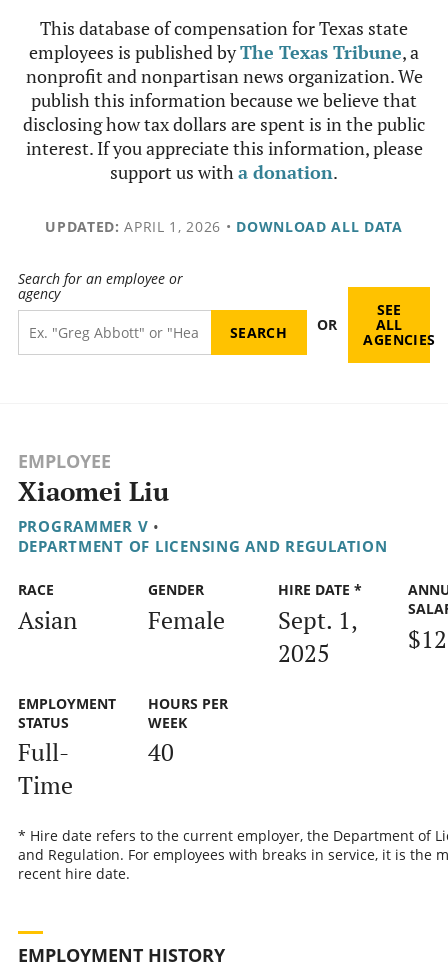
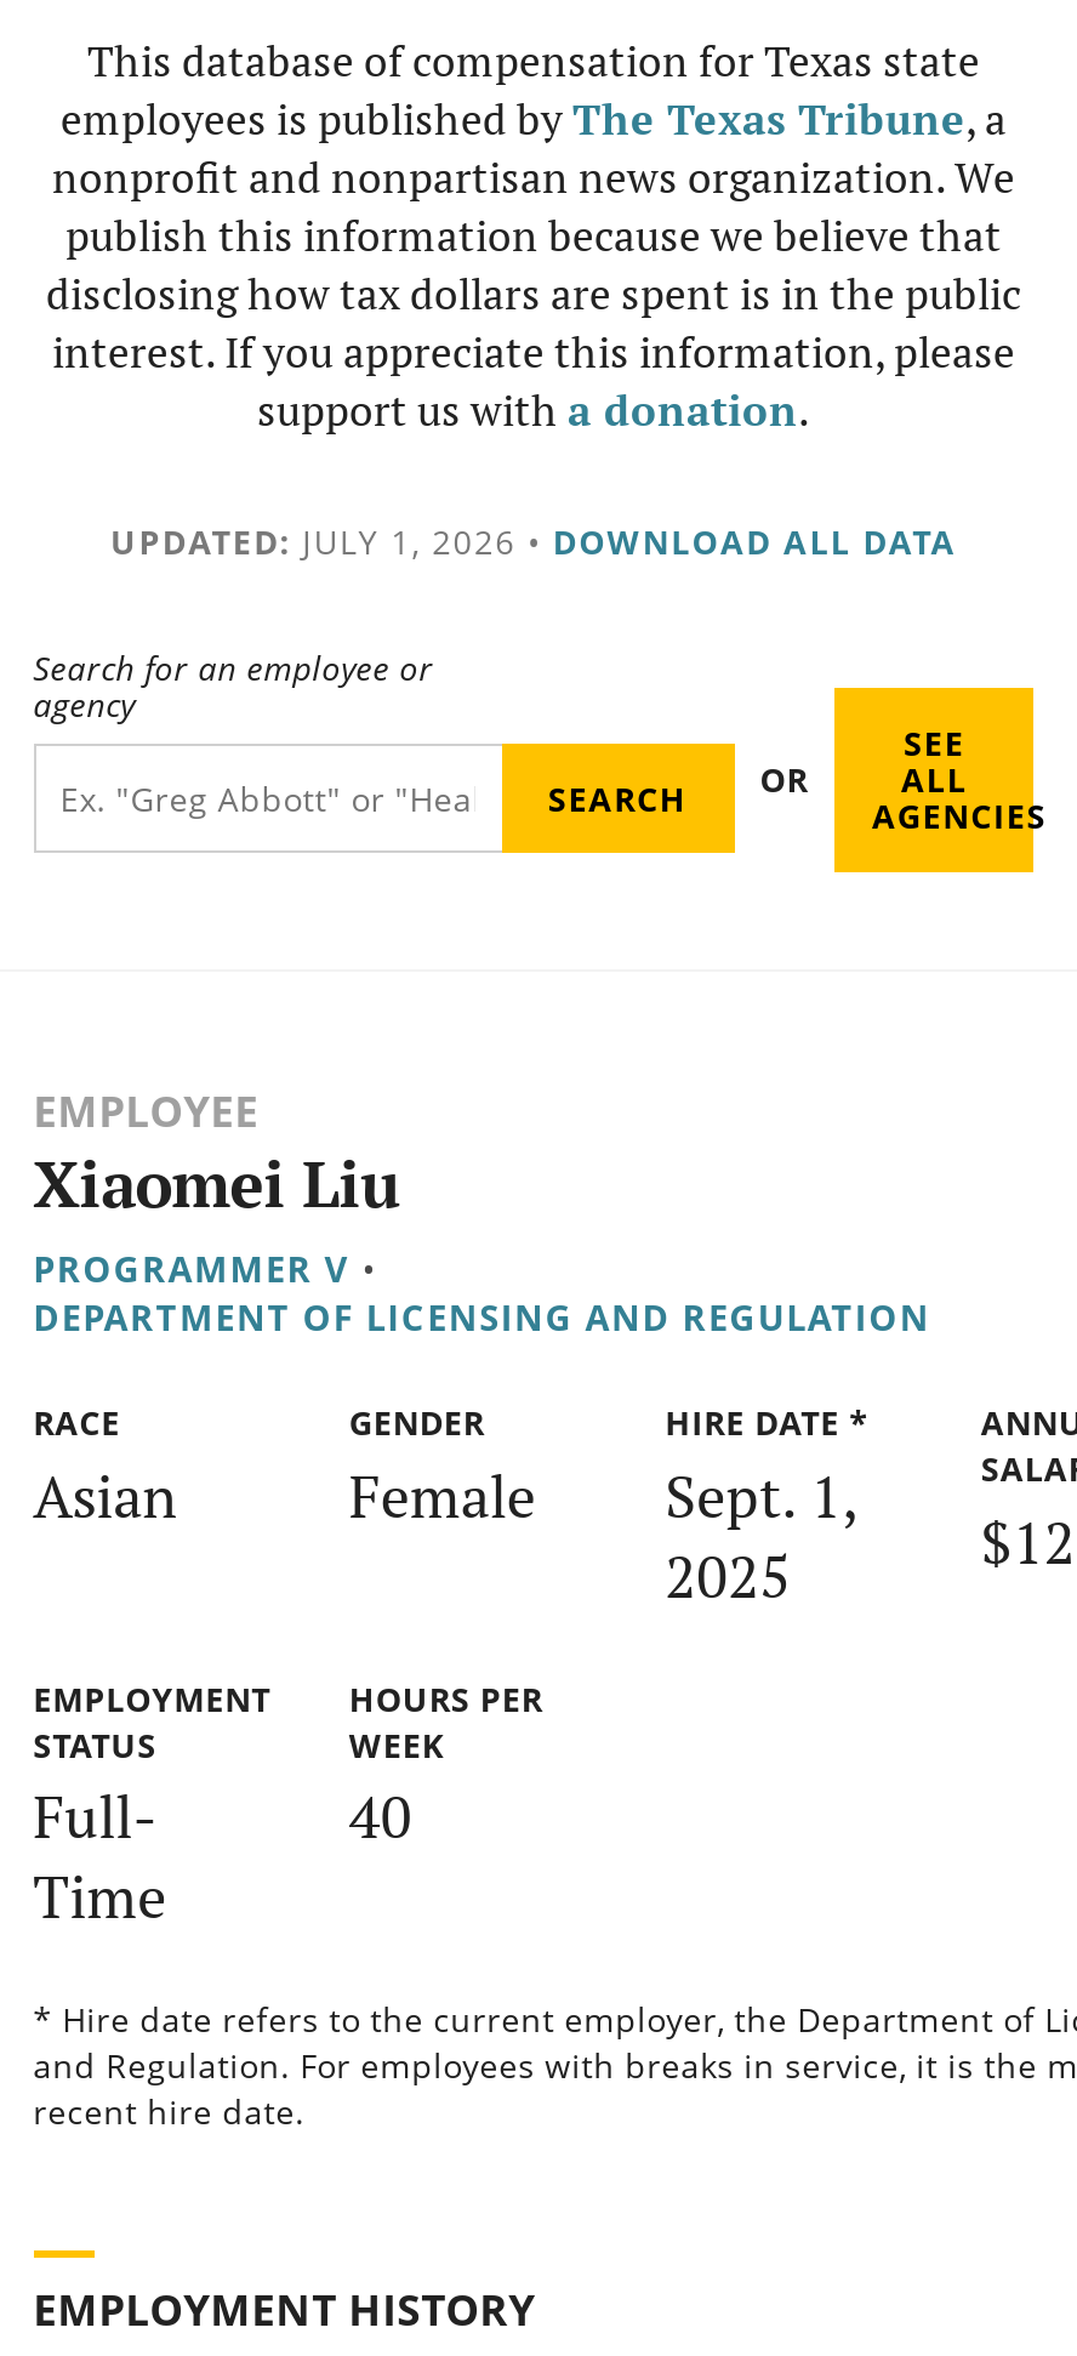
[45,217,403,236] UPDATED: APRIL 1, 2026 • DOWNLOAD ALL DATA -> [110,518,957,564] UPDATED: JULY 1, 2026 • DOWNLOAD ALL DATA

